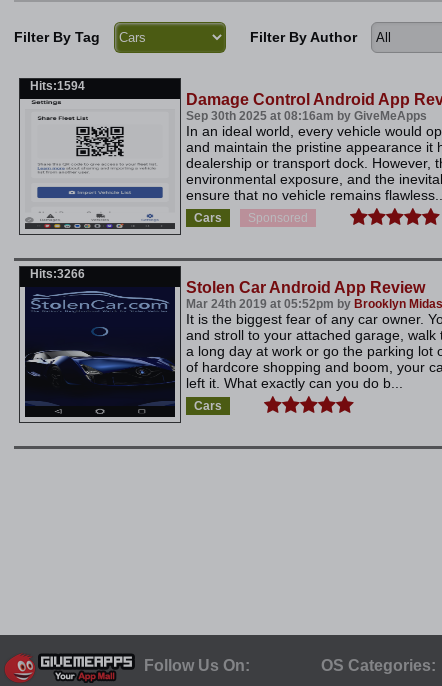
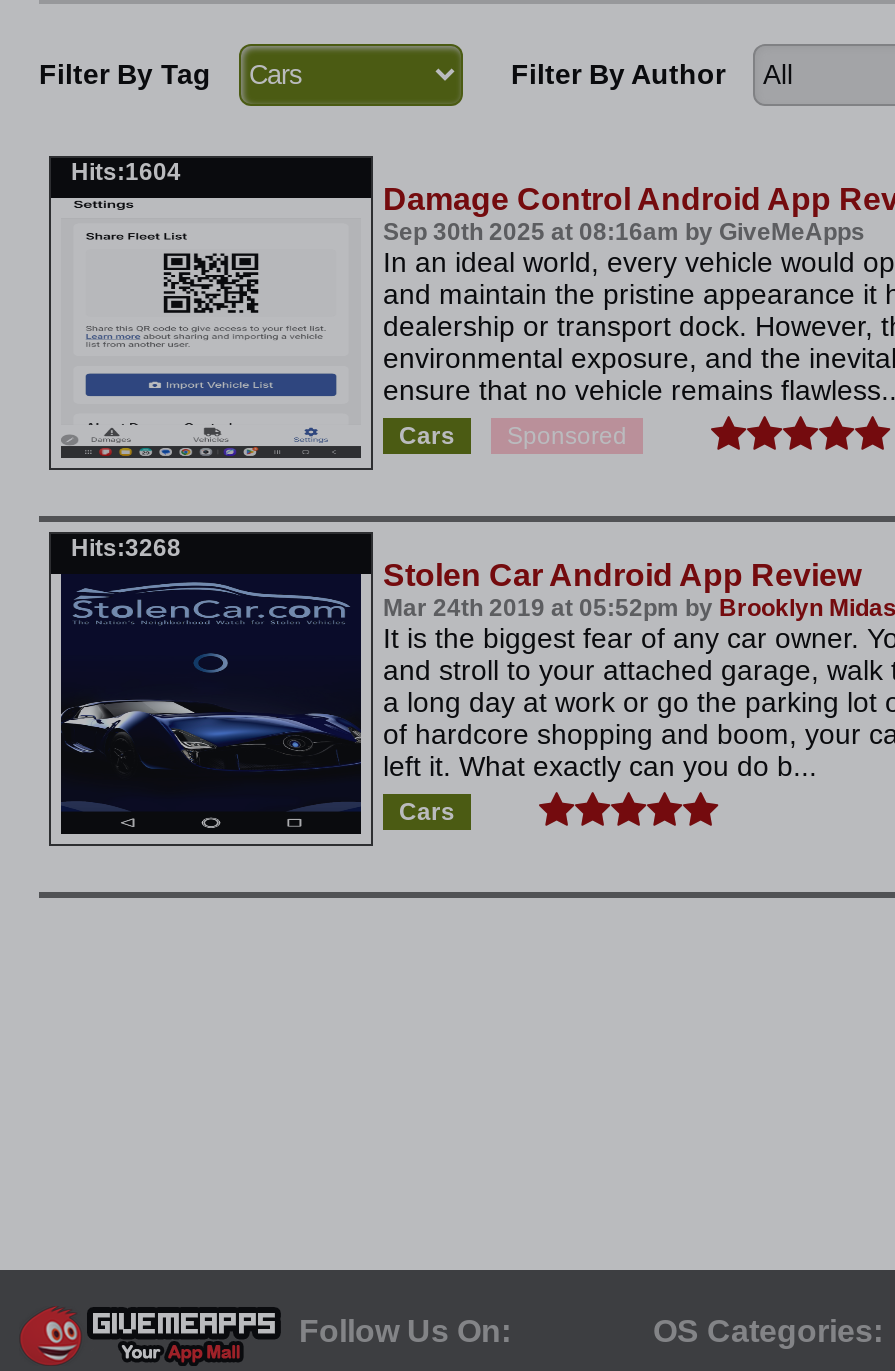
[30,79,85,93] Hits:1594 -> [71,158,181,186] Hits:1604
[30,267,85,281] Hits:3266 -> [71,534,181,562] Hits:3268

